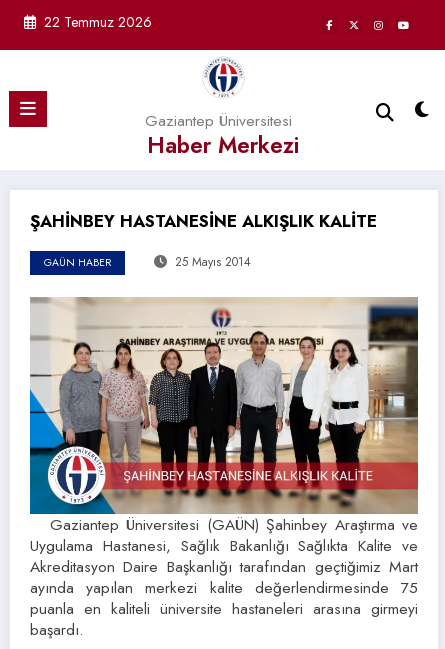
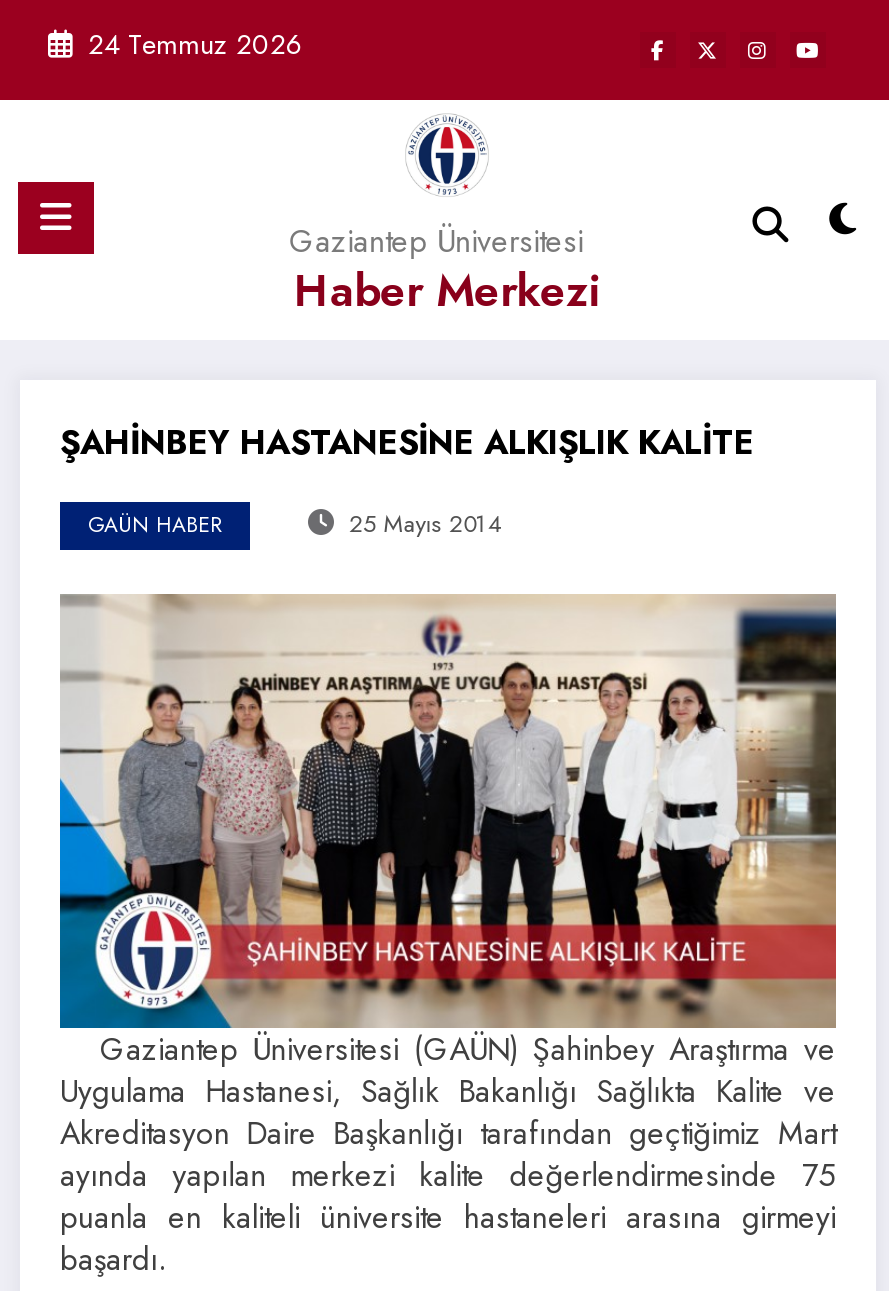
[44,12,152,32] 22 Temmuz 2026 -> [88,24,304,64] 24 Temmuz 2026

